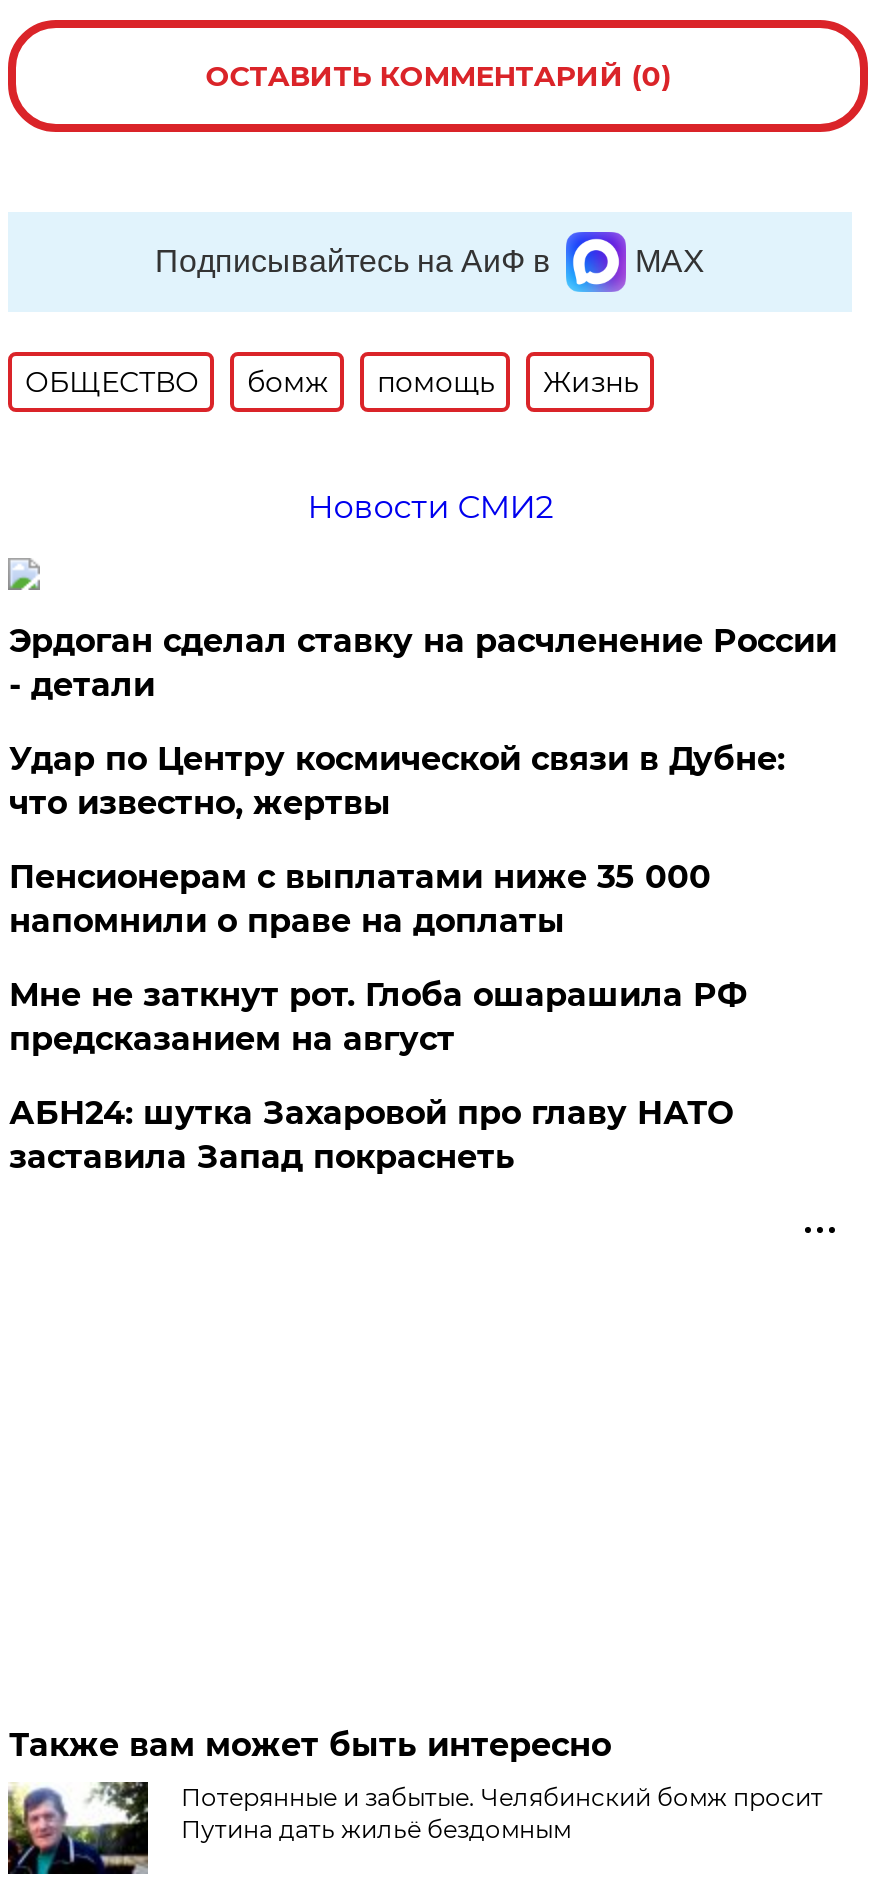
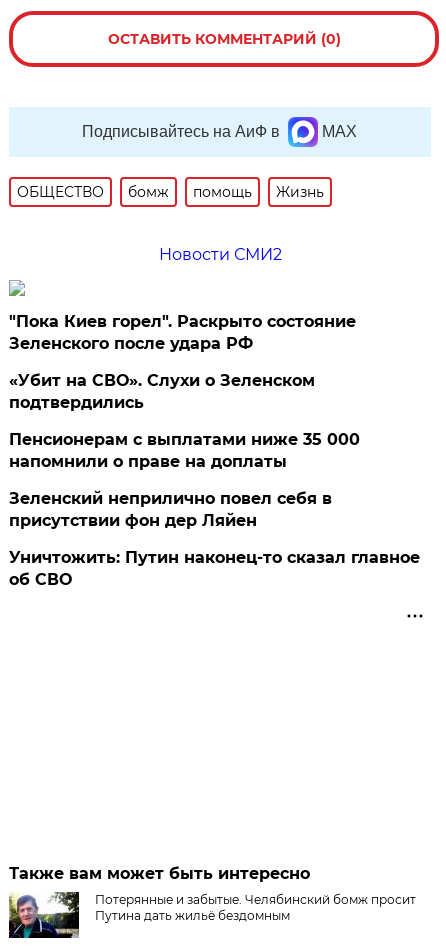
[9,622,837,704] Эрдоган сделал ставку на расчленение России | - детали -> [9,312,356,353] "Пока Киев горел". Раскрыто состояние | Зеленского после удара РФ
[9,740,785,822] Удар по Центру космической связи в Дубне: | что известно, жертвы -> [9,371,315,412] «Убит на СВО». Слухи о Зеленском | подтвердились
[9,976,747,1058] Мне не заткнут рот. Глоба ошарашила РФ | предсказанием на август -> [9,489,332,530] Зеленский неприлично повел cебя в | присутствии фон дер Ляйен
[9,1094,733,1176] АБН24: шутка Захаровой про главу НАТО | заставила Запад покраснеть -> [9,548,420,589] Уничтожить: Путин наконец-то сказал главное | об СВО

